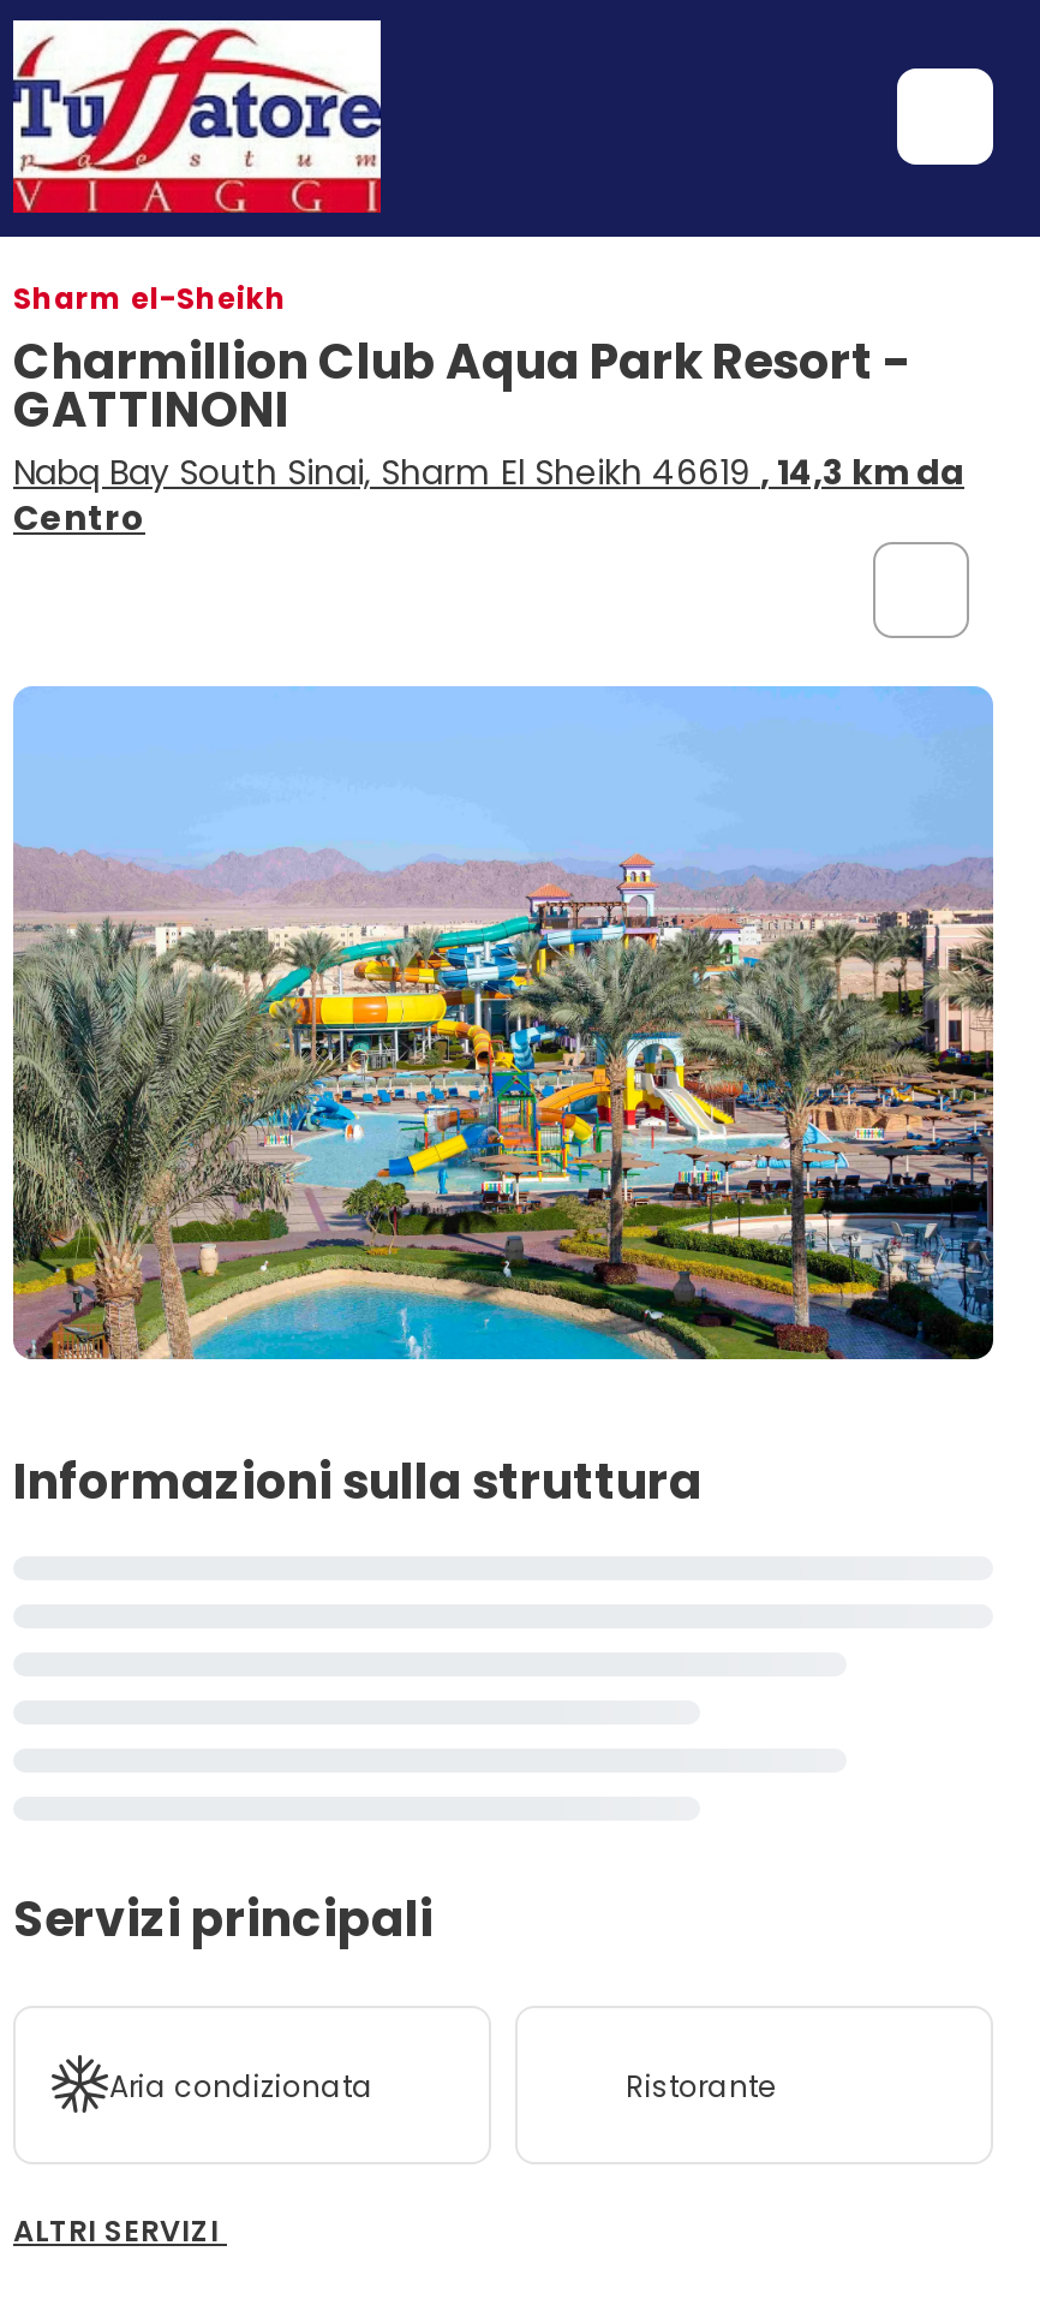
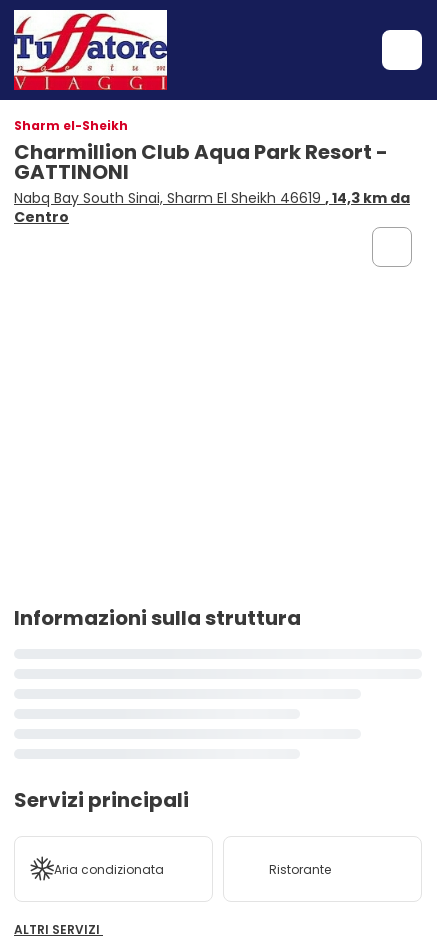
[11,684,996,1362] [image] -> none

